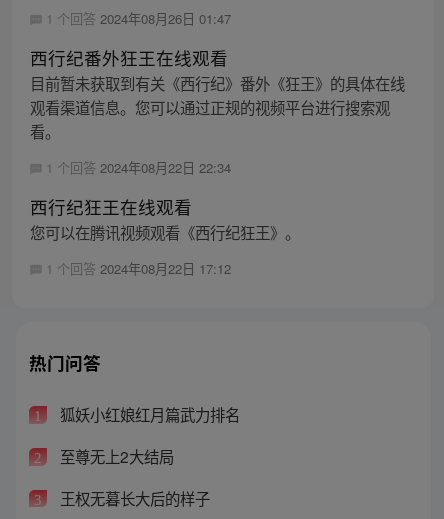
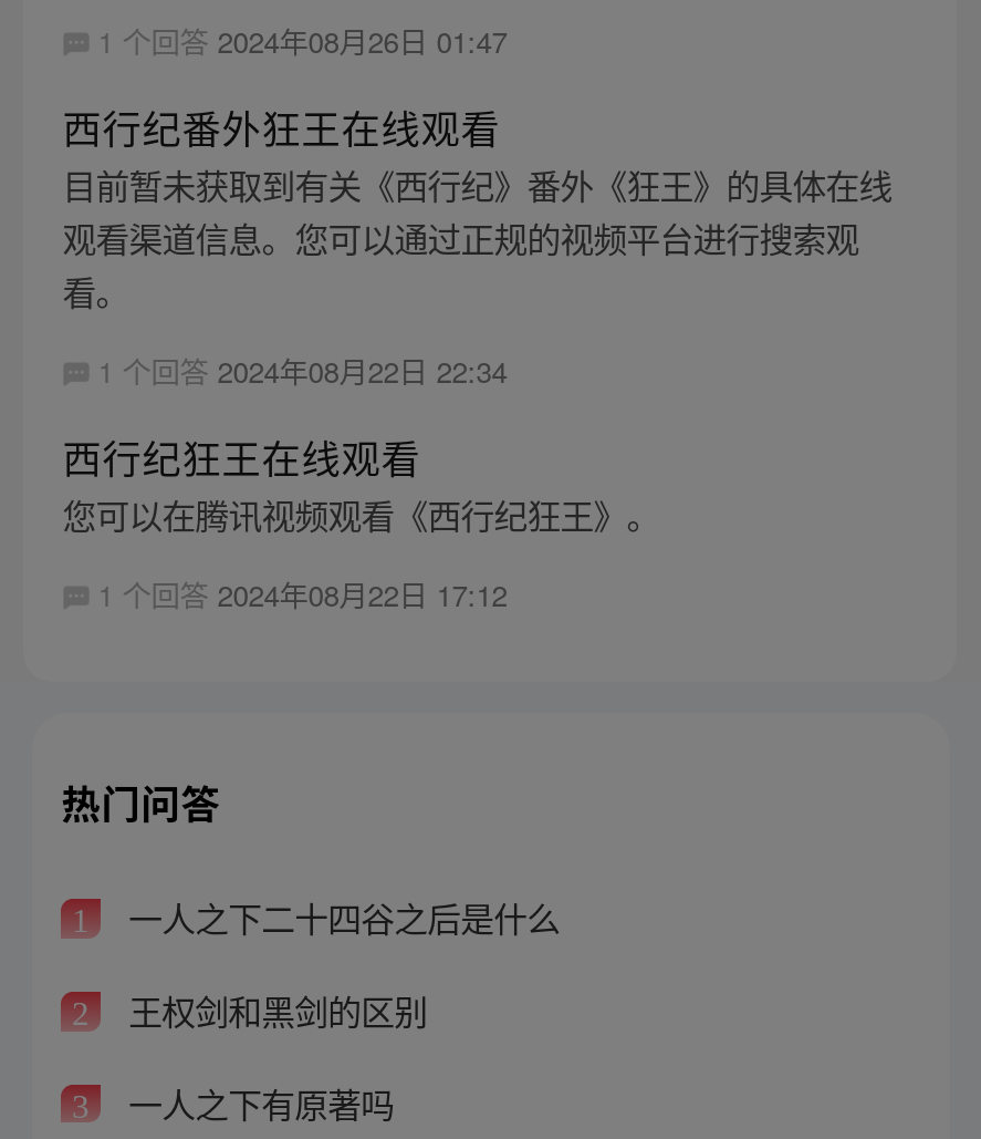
[56,403,240,425] 狐妖小红娘红月篇武力排名 -> [120,893,560,942] 一人之下二十四谷之后是什么
[56,445,174,467] 至尊无上2大结局 -> [120,985,427,1034] 王权剑和黑剑的区别
[56,487,210,509] 王权无暮长大后的样子 -> [120,1077,394,1126] 一人之下有原著吗

